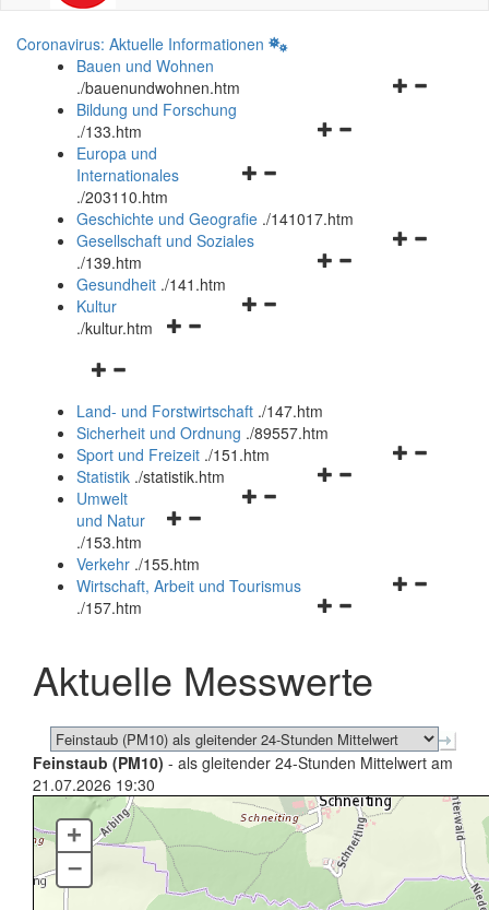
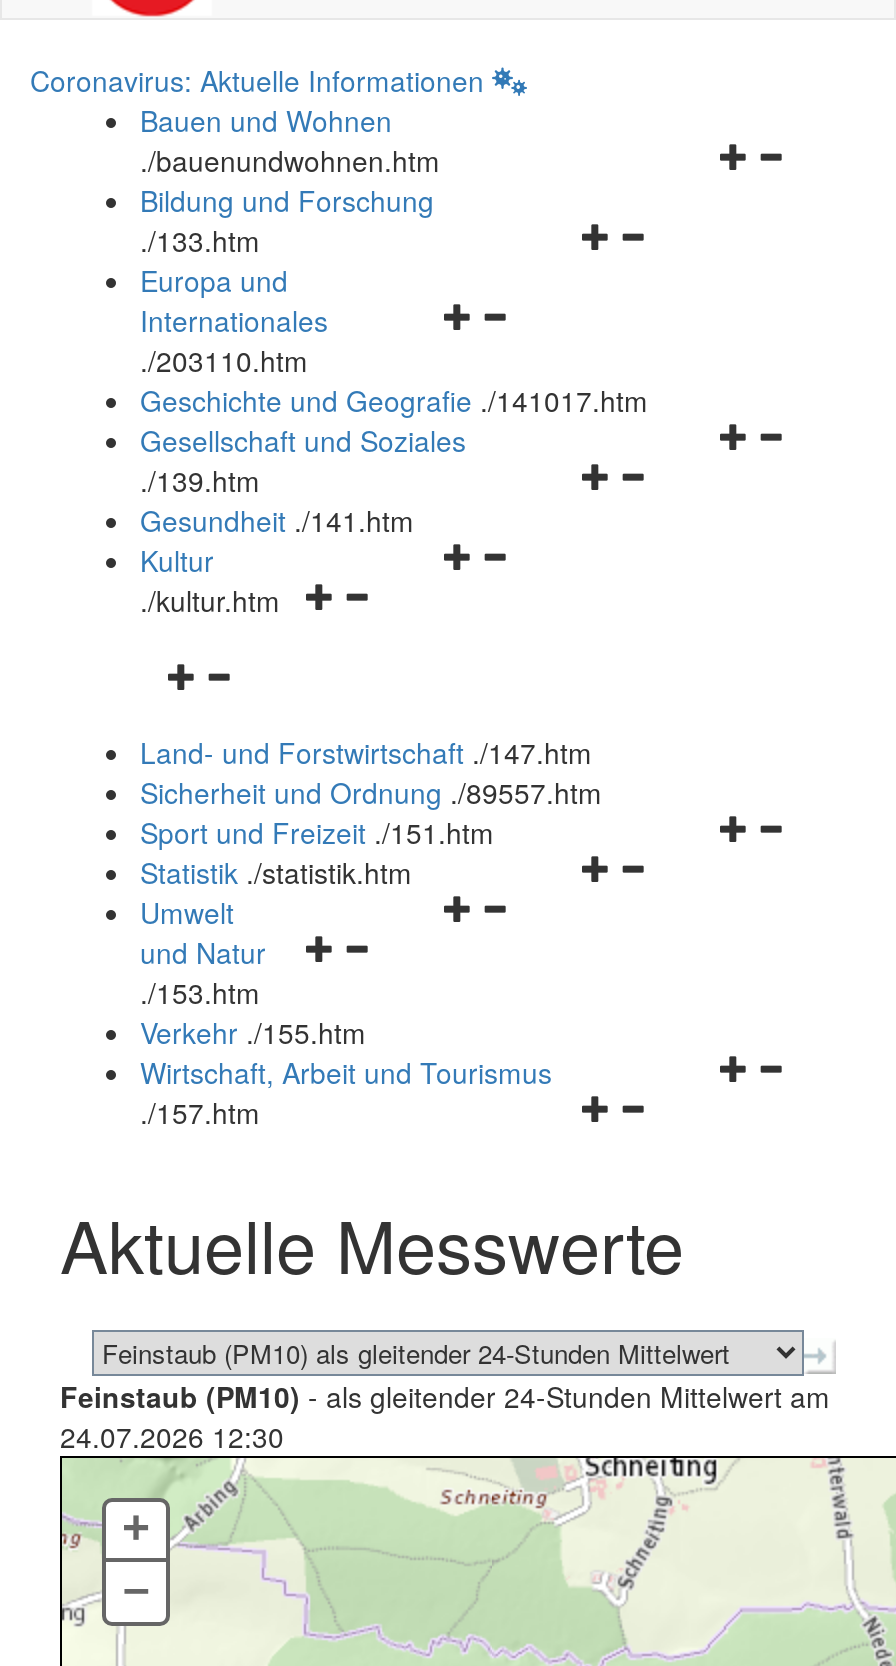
[33,773,155,795] 21.07.2026 19:30 -> [60,1416,284,1456] 24.07.2026 12:30

